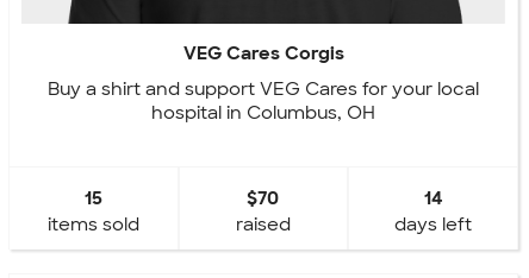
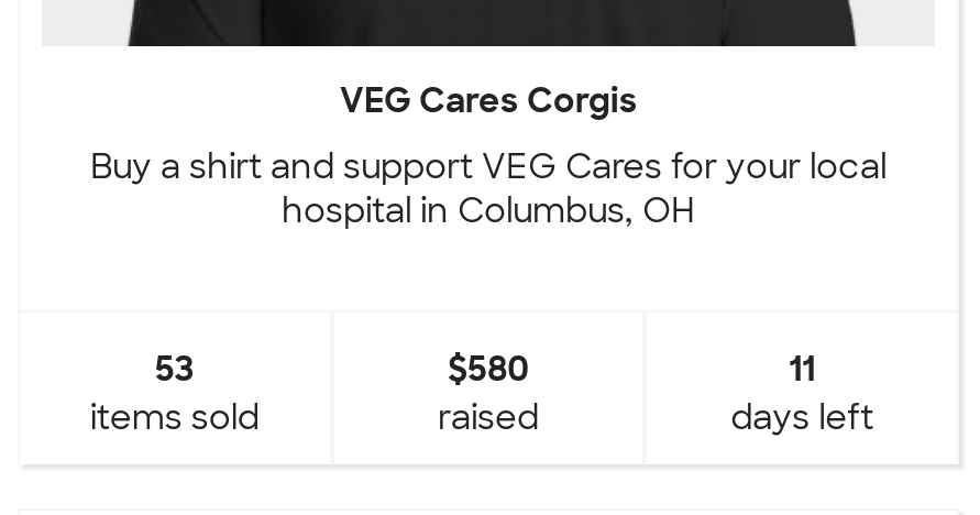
[84,187,102,211] 15 -> [155,346,194,390] 53
[247,187,279,211] $70 -> [448,346,529,390] $580
[424,187,443,211] 14 -> [789,346,815,390] 11

